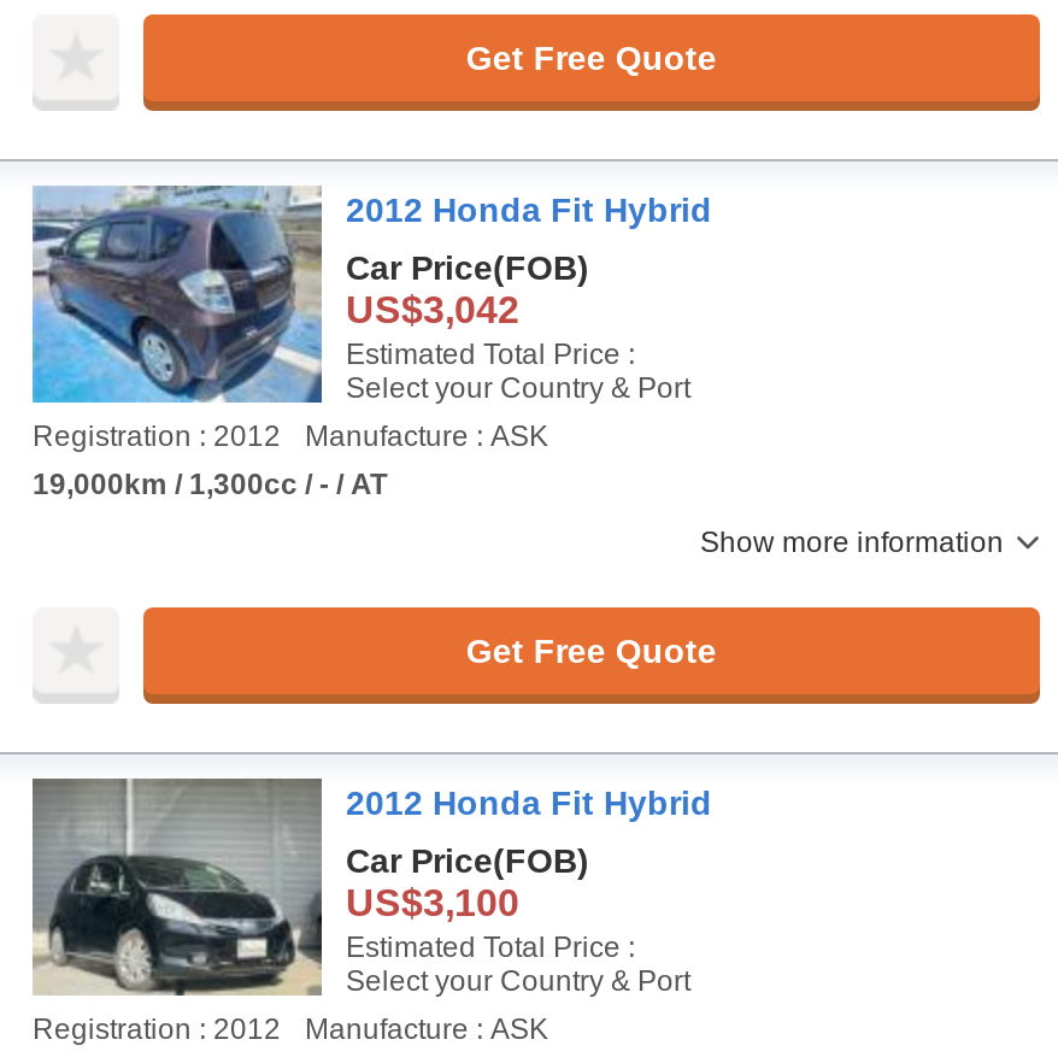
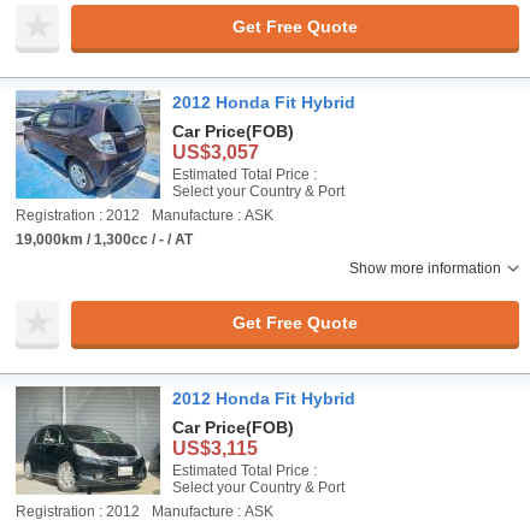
[346,289,519,330] US$3,042 -> [172,142,259,162] US$3,057
[346,882,519,923] US$3,100 -> [172,438,258,459] US$3,115

